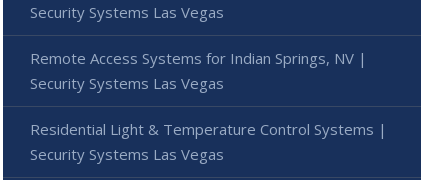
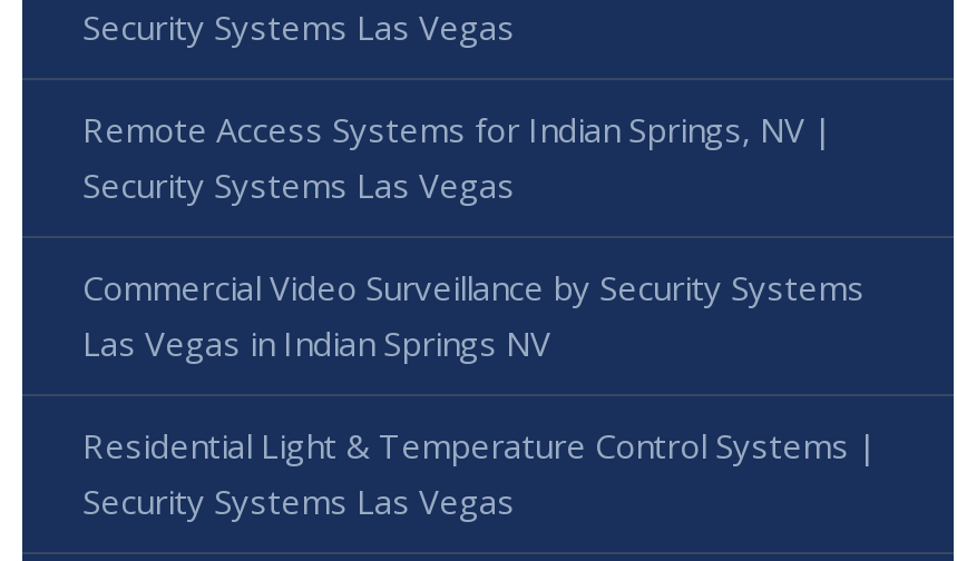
none -> [82,266,865,366] Commercial Video Surveillance by Security Systems | Las Vegas in Indian Springs NV

